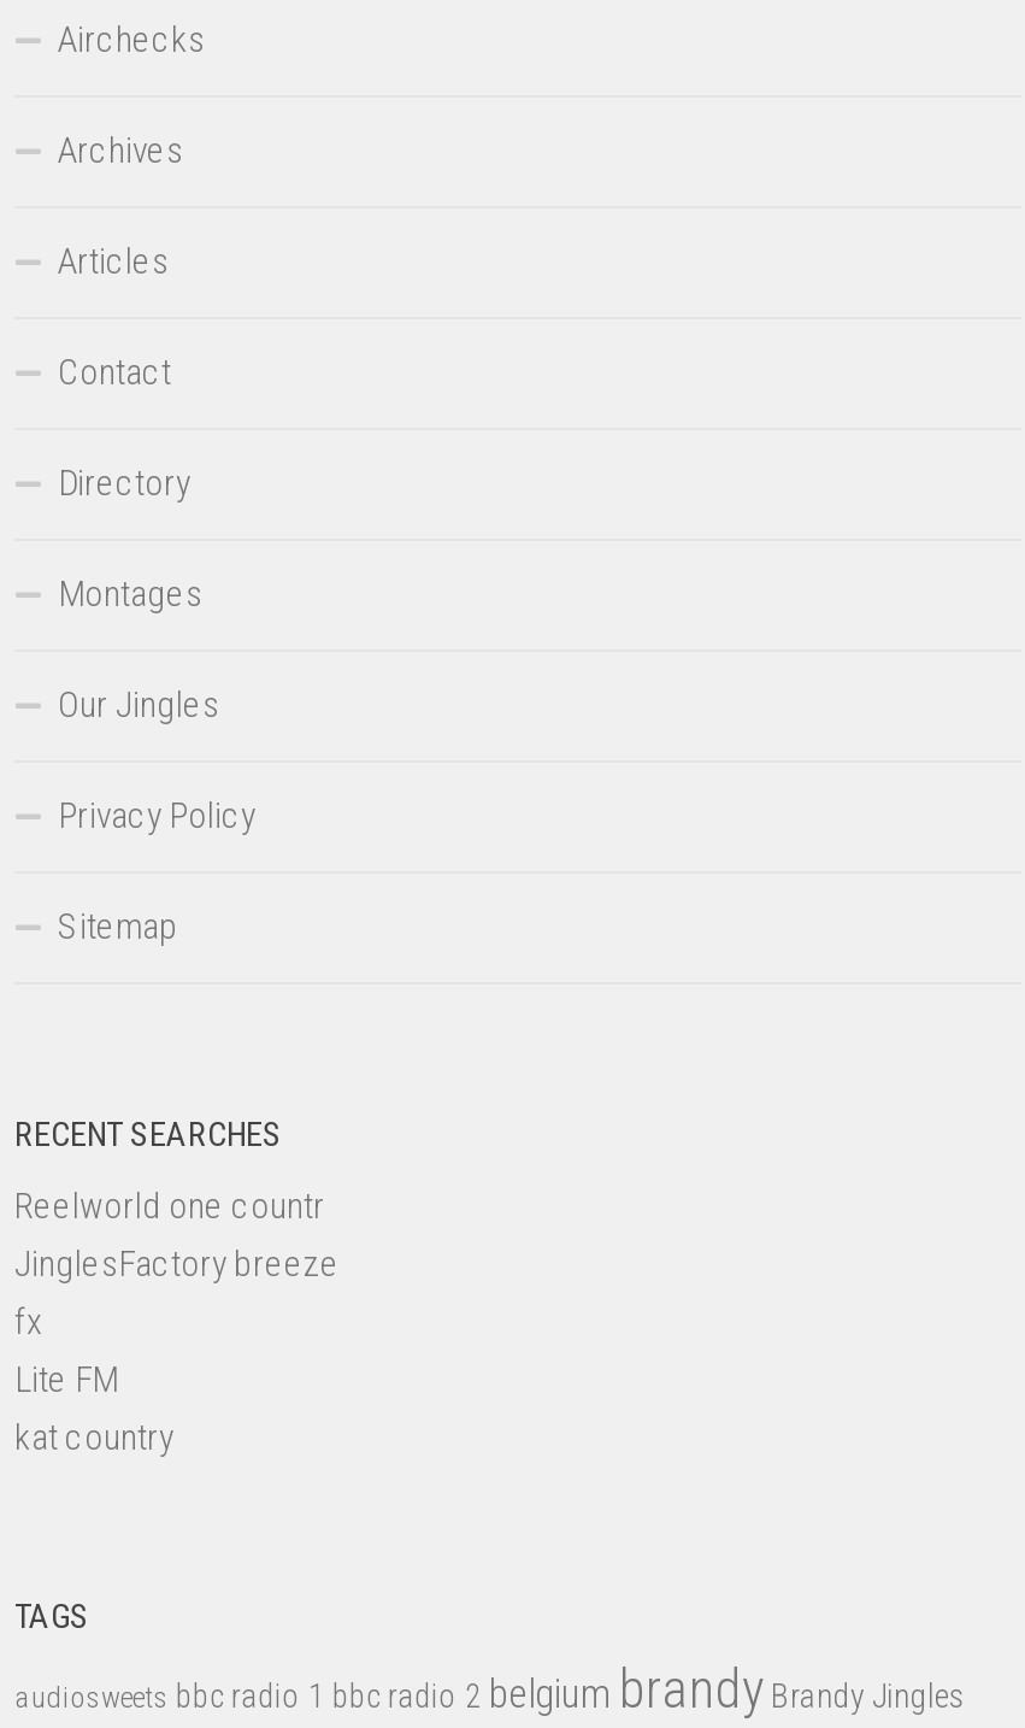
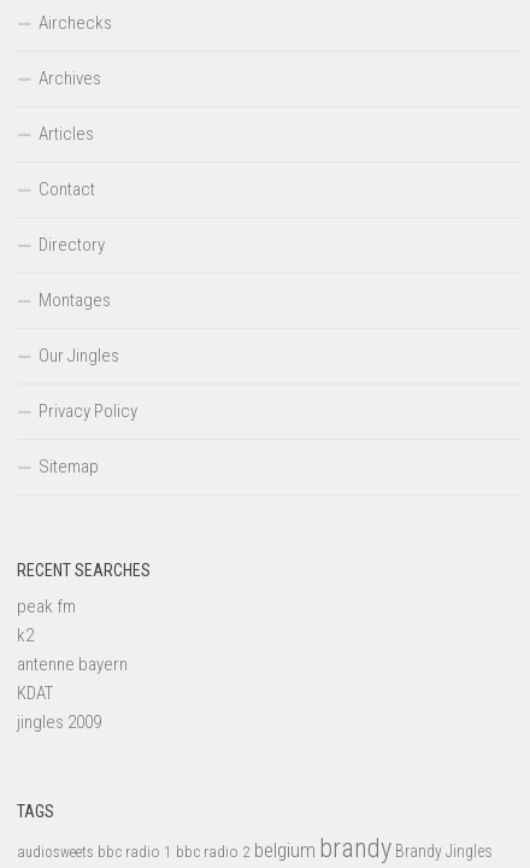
[14,1183,340,1458] Reelworld one countr | JinglesFactory breeze | fx | Lite FM | kat country -> [17,595,128,733] peak fm | k2 | antenne bayern | KDAT | jingles 2009

